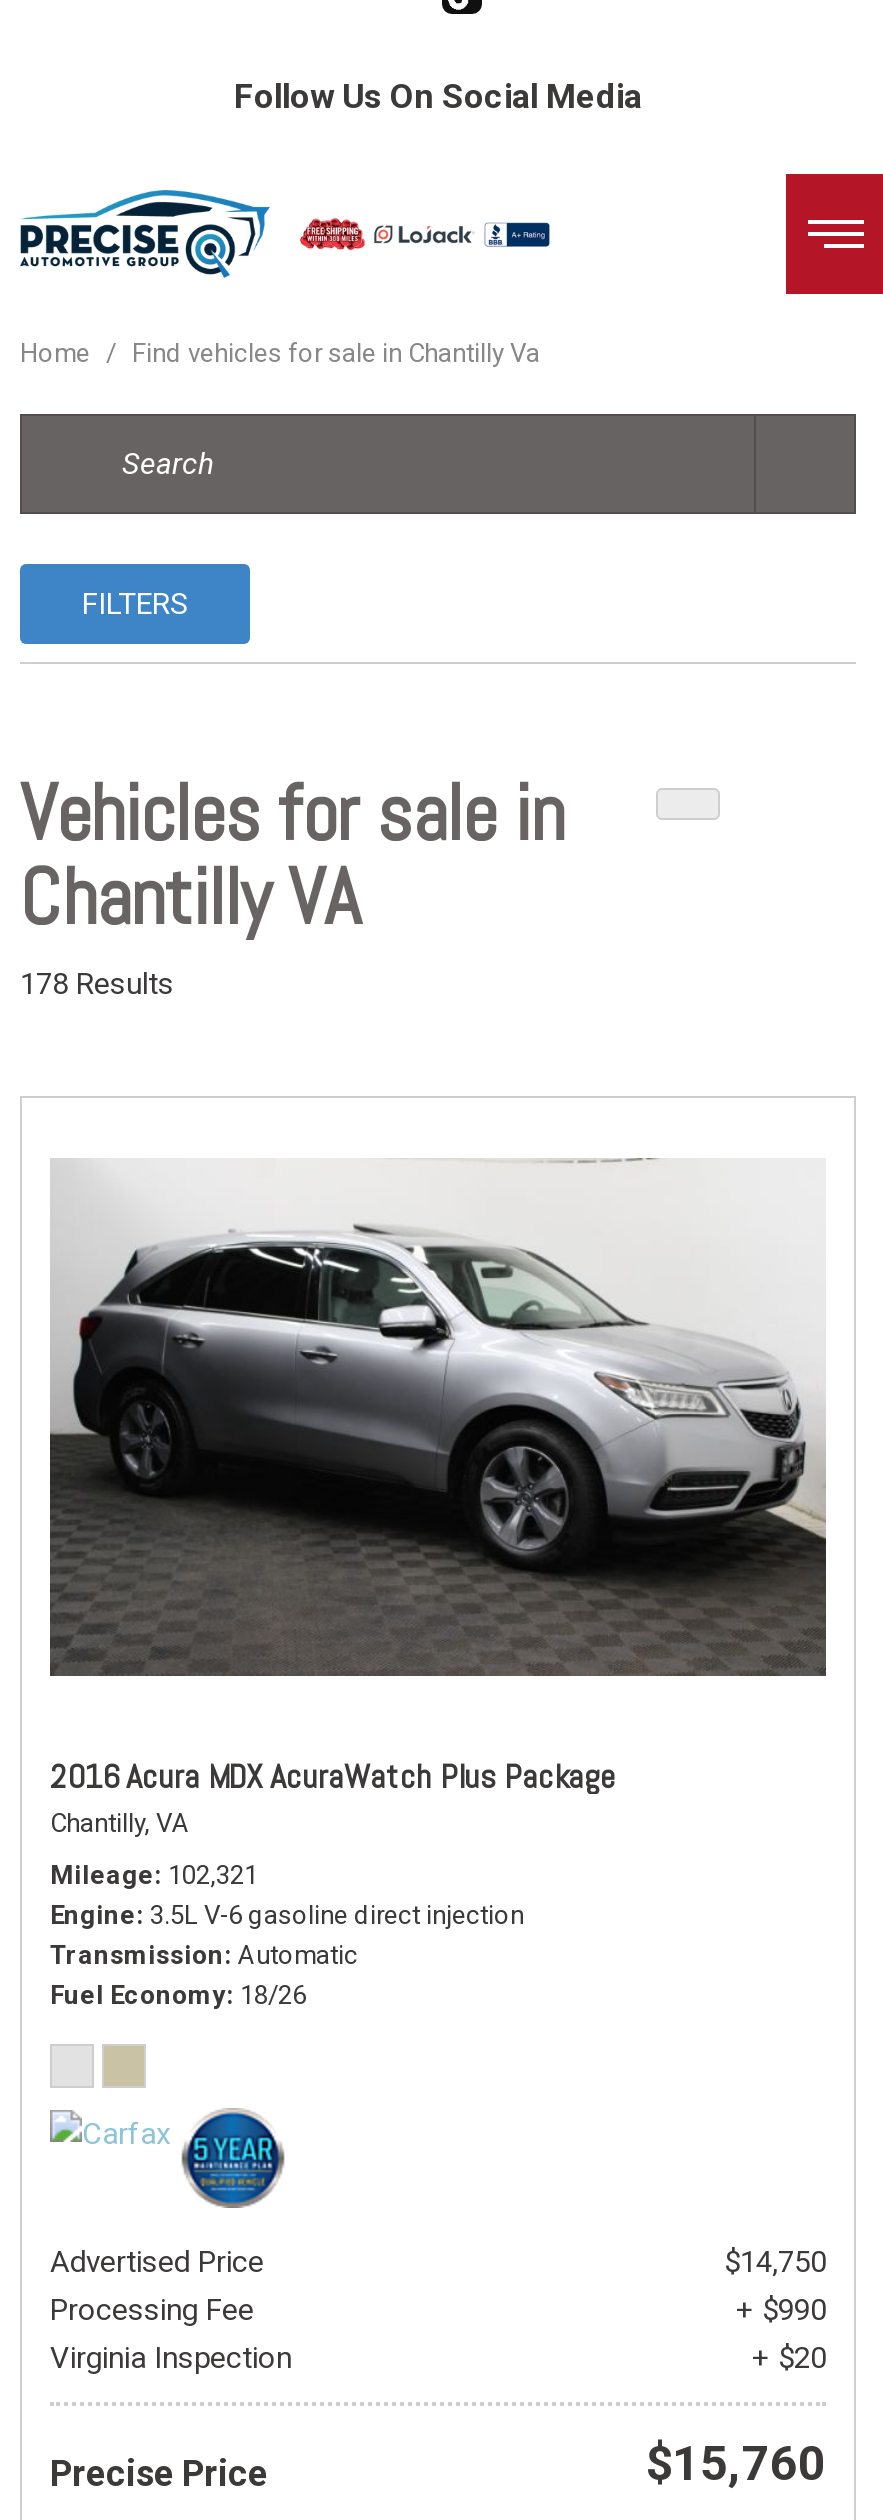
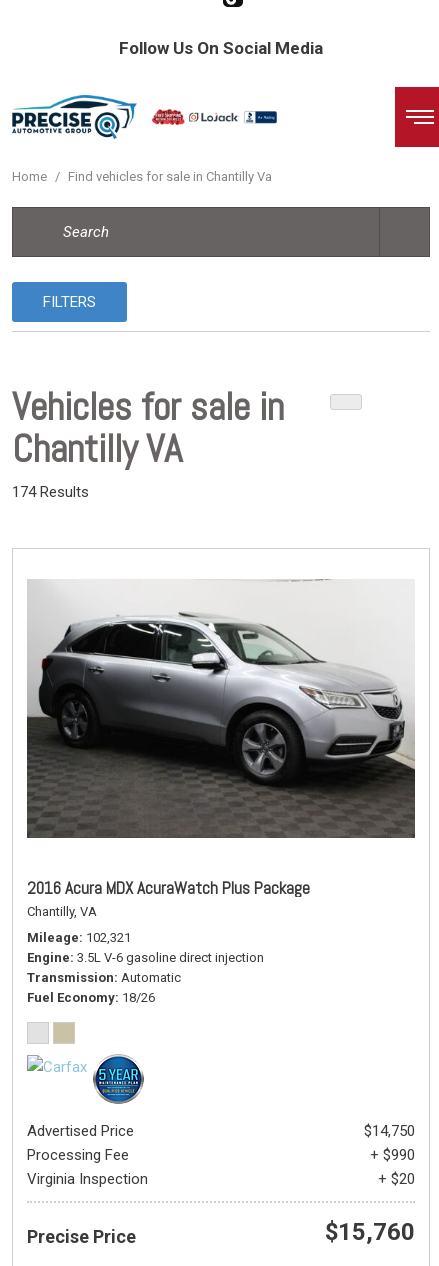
[20,966,174,1002] 178 Results -> [12,483,89,501] 174 Results

